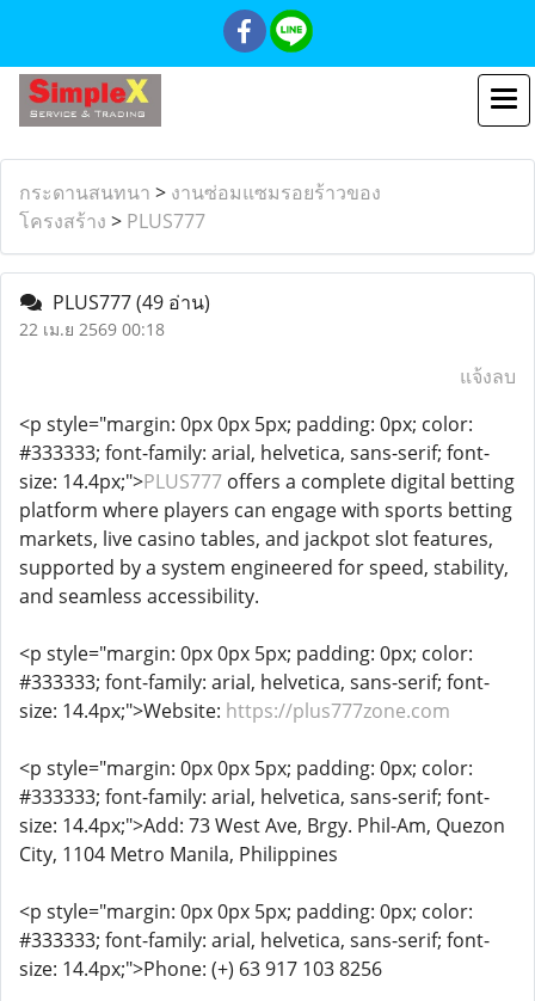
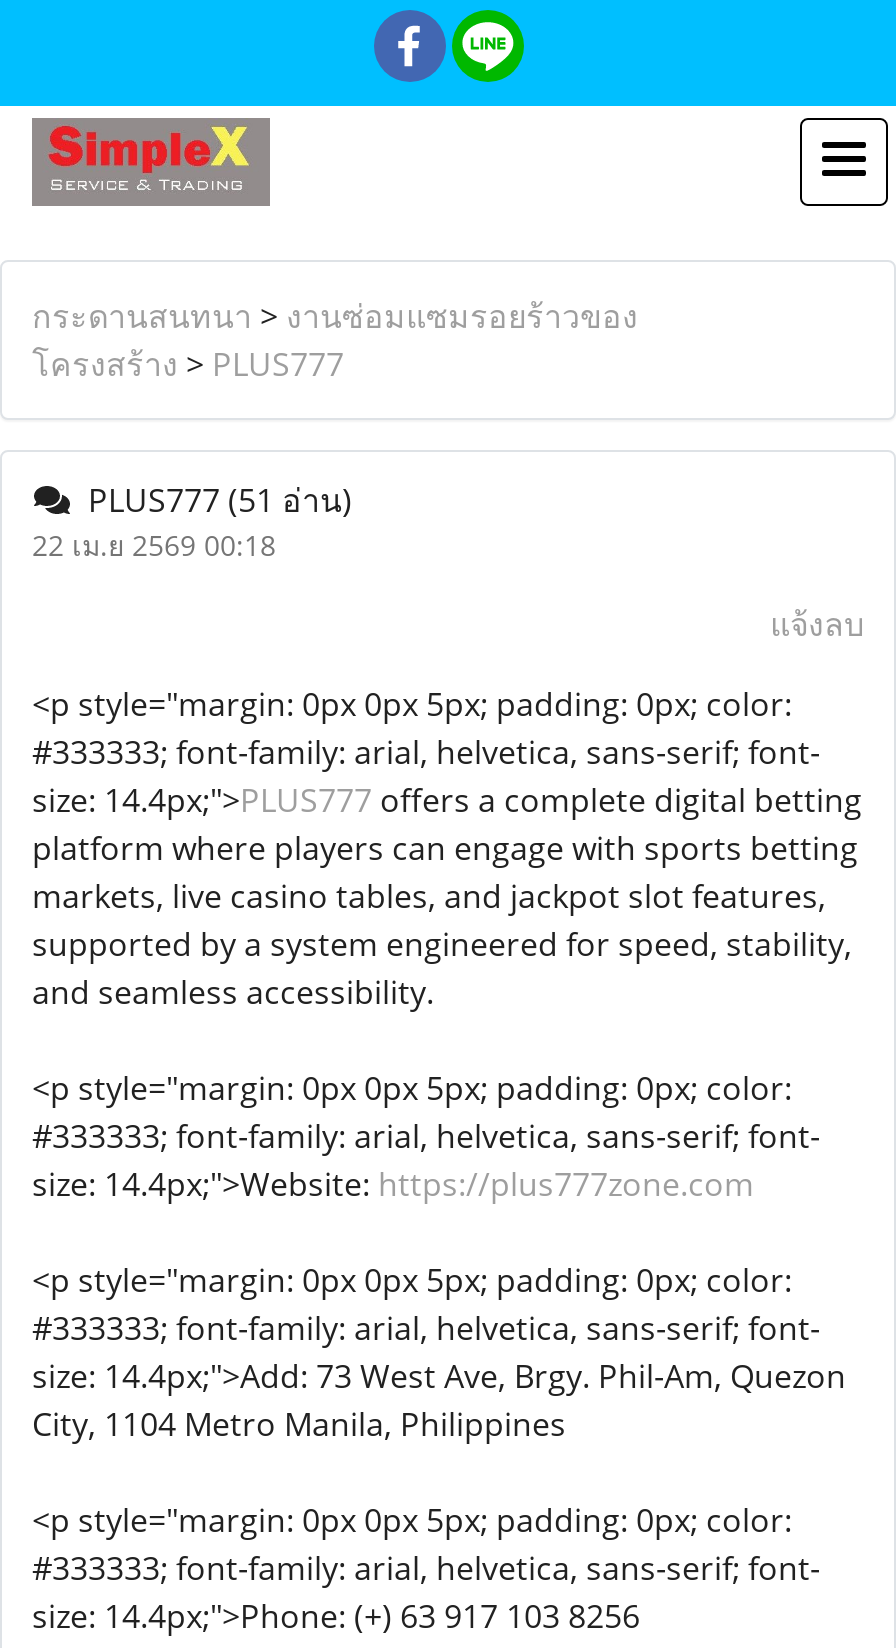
[43,289,210,315] PLUS777 (49 อ่าน) -> [72,478,352,522] PLUS777 (51 อ่าน)

